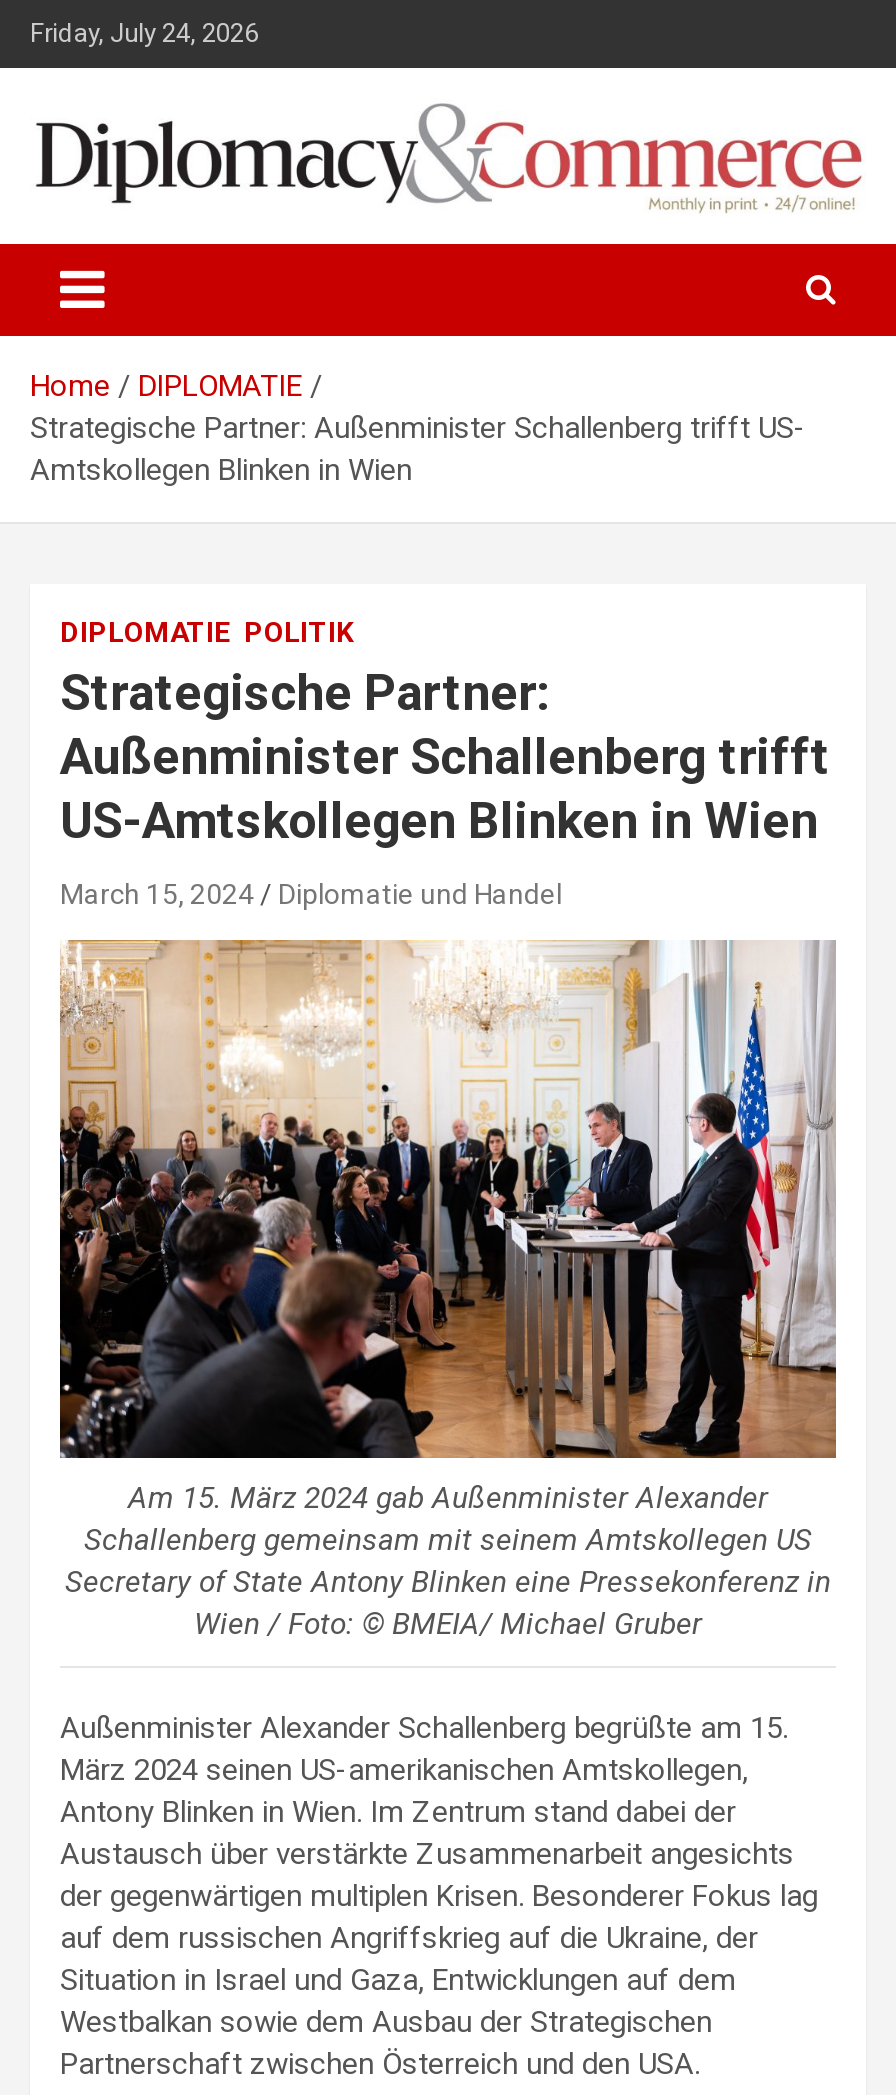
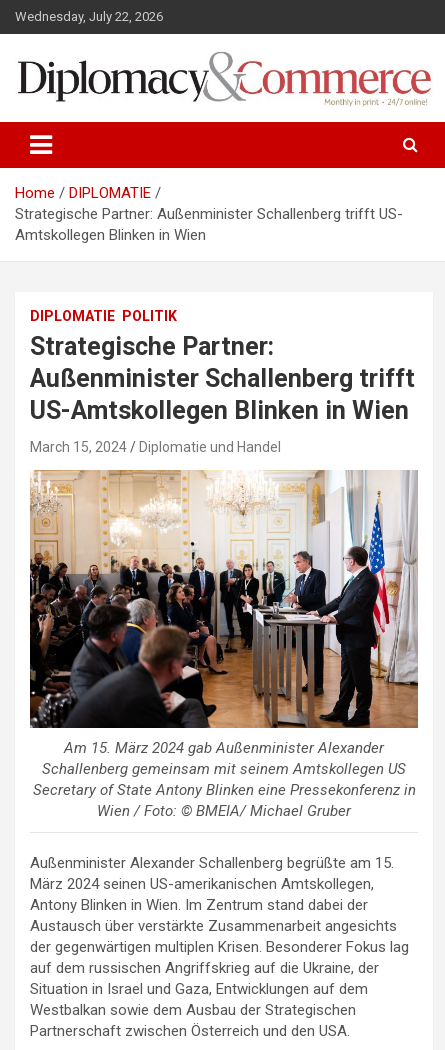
[30,18,258,48] Friday, July 24, 2026 -> [15,9,163,24] Wednesday, July 22, 2026

